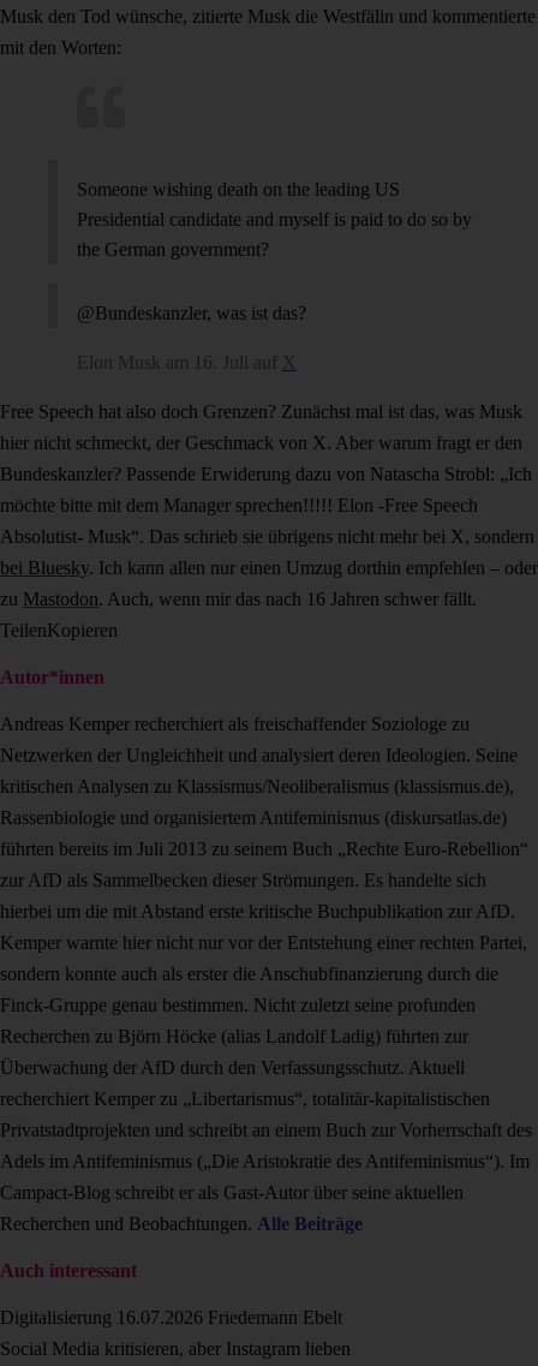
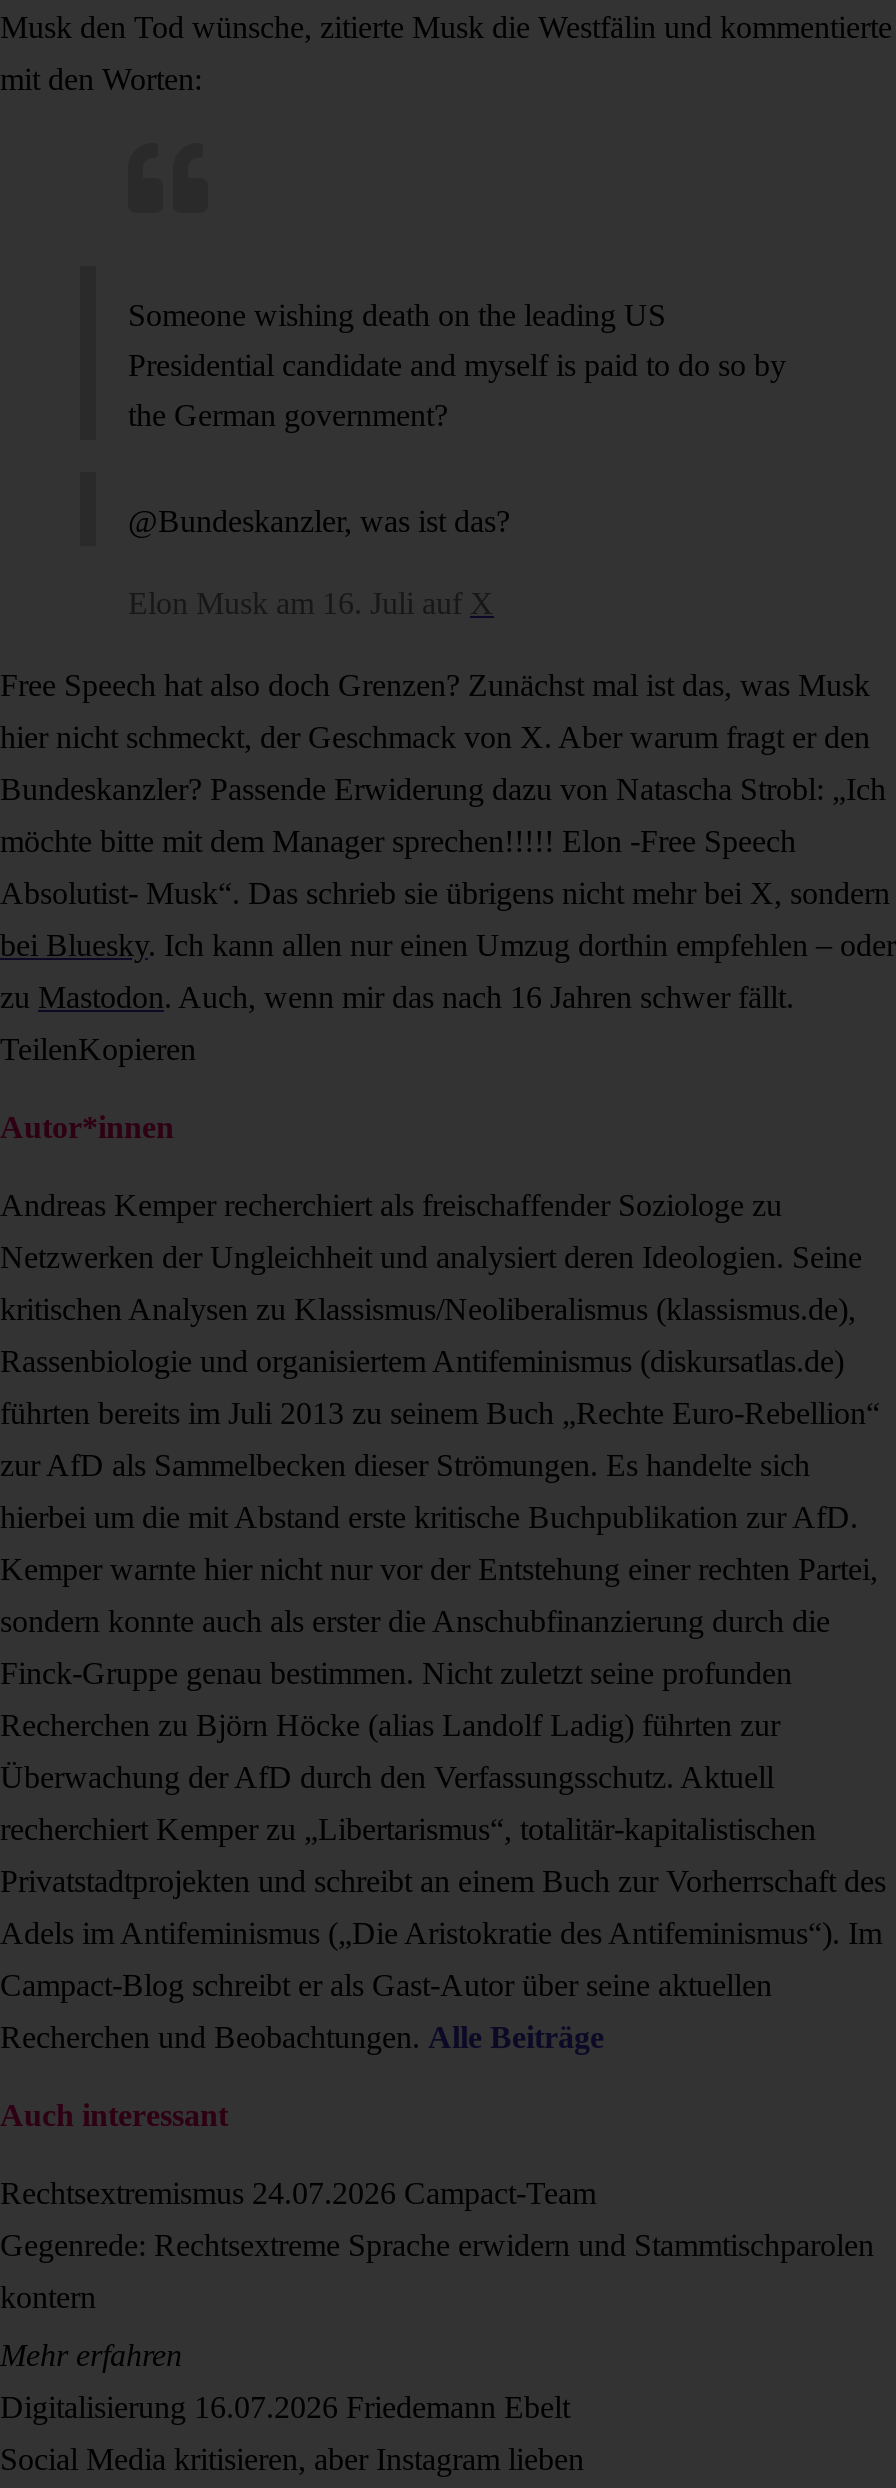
none -> [0,2175,874,2371] Rechtsextremismus 24.07.2026 Campact-Team | Gegenrede: Rechtsextreme Sprache erwidern und Stammtischparolen | kontern | Mehr erfahren

